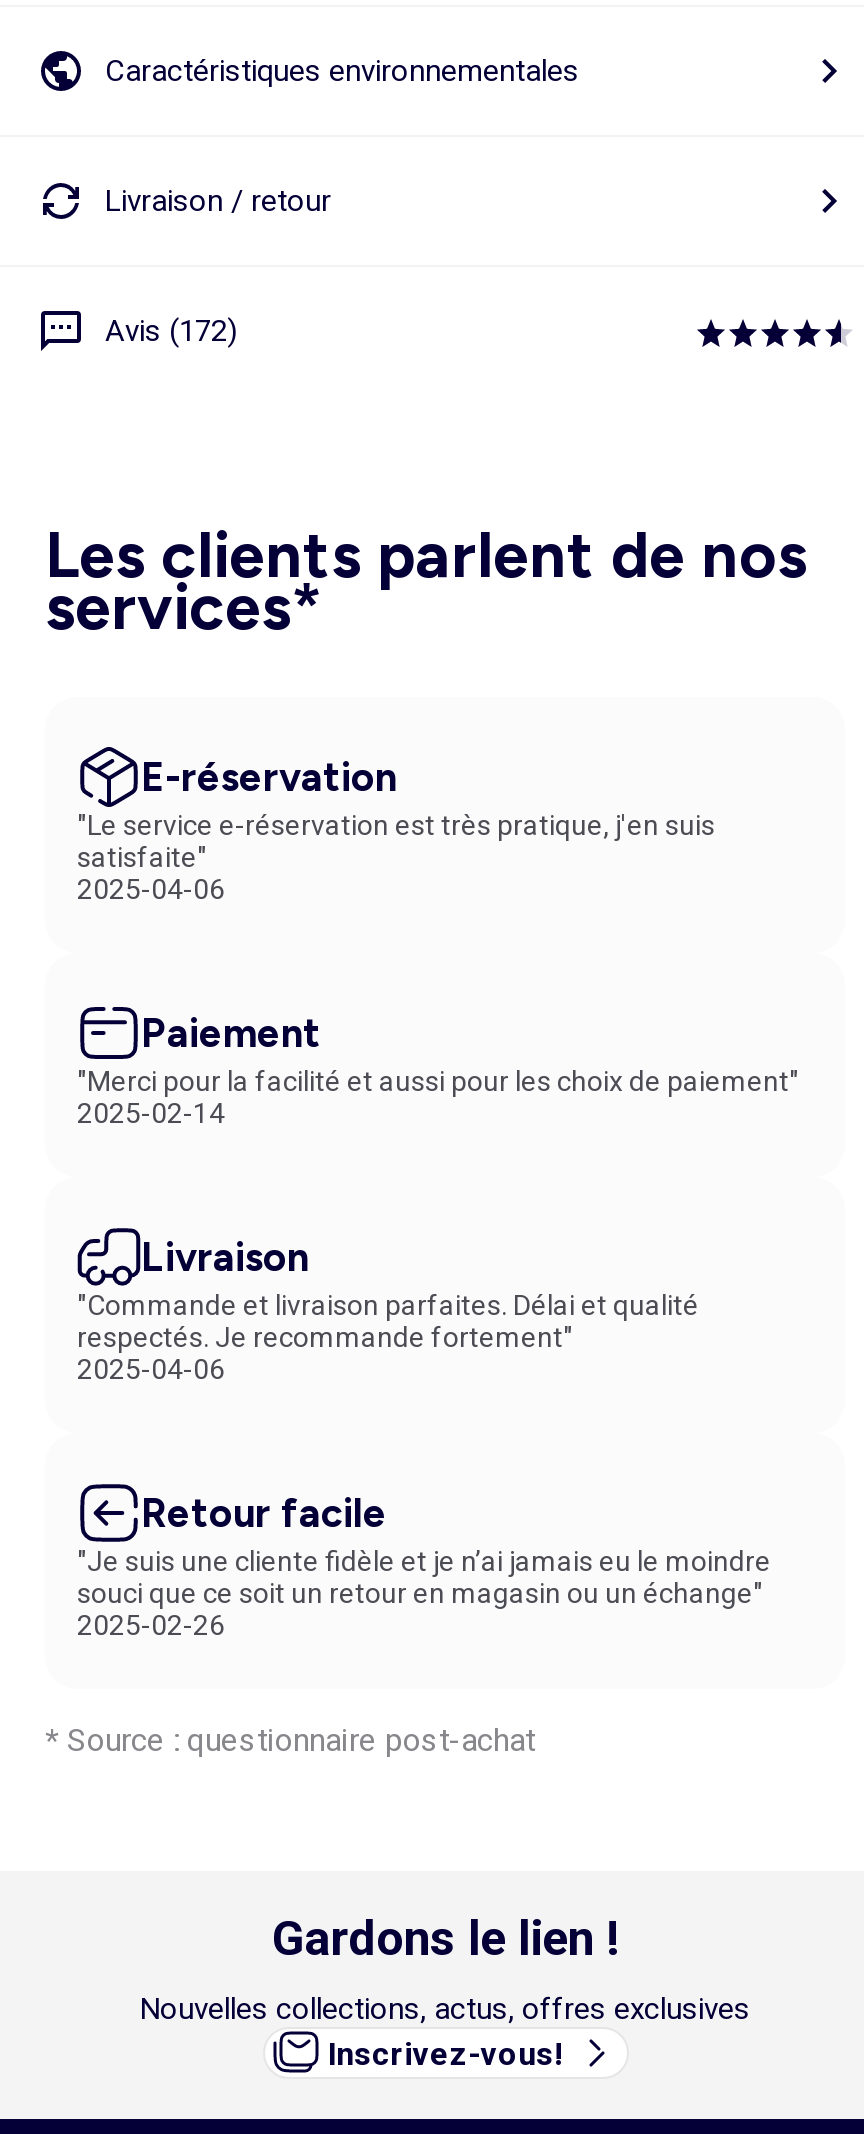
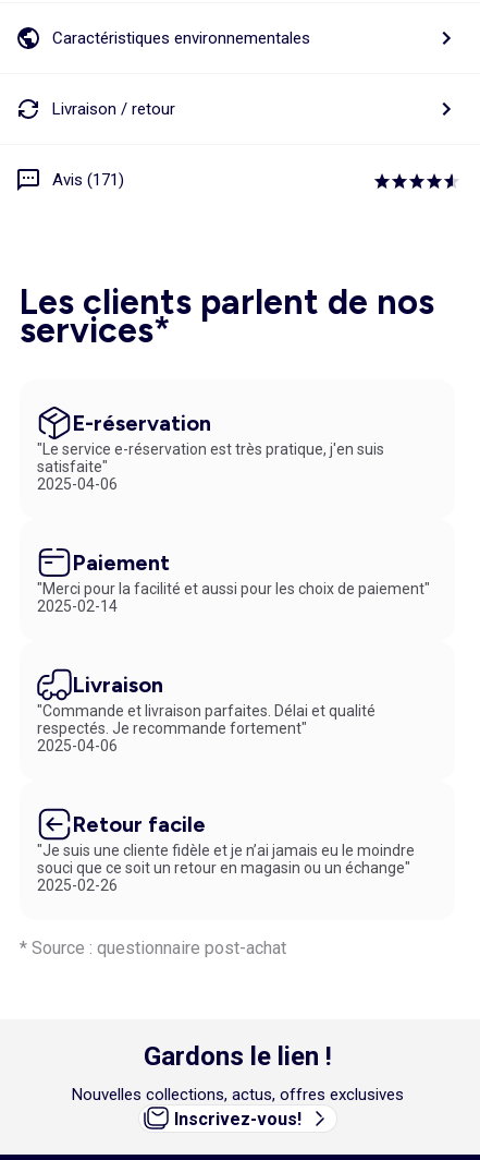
[105,312,237,348] Avis (172) -> [52,170,124,189] Avis (171)

